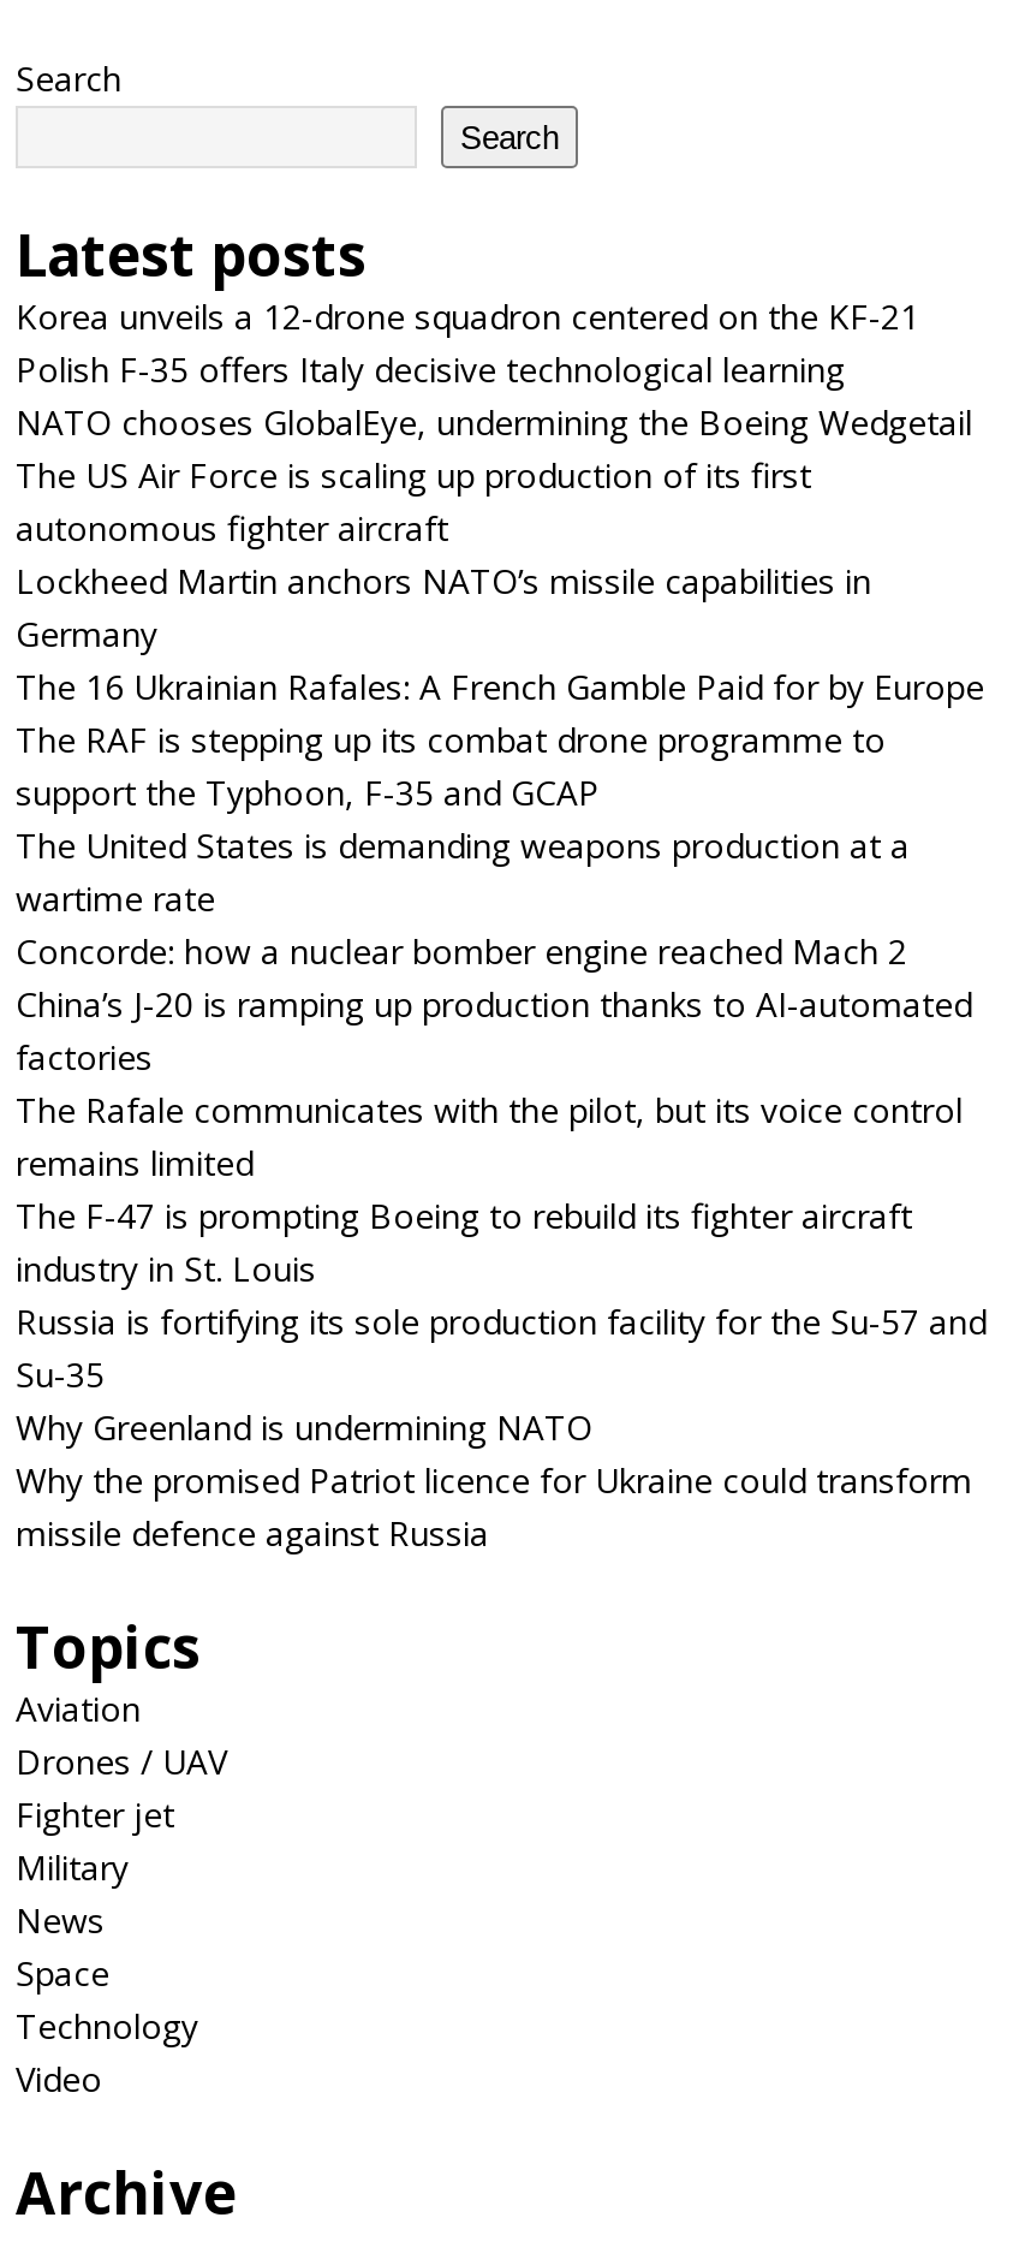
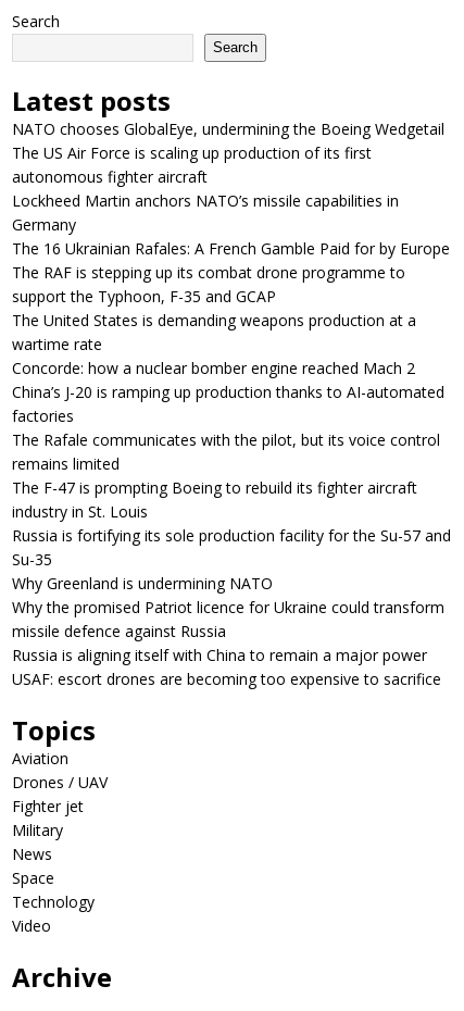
[16,294,919,392] Korea unveils a 12-drone squadron centered on the KF-21 | Polish F-35 offers Italy decisive technological learning -> none
moved [16,400,987,1556] -> [12,118,451,641]: NATO chooses GlobalEye, undermining the Boeing Wedgetail | The US Air Force is scaling up production of its first | autonomous fighter aircraft | ... | Why the promised Patriot licence for Ukraine could transform | missile defence against Russia
none -> [12,644,441,689] Russia is aligning itself with China to remain a major power | USAF: escort drones are becoming too expensive to sacrifice

